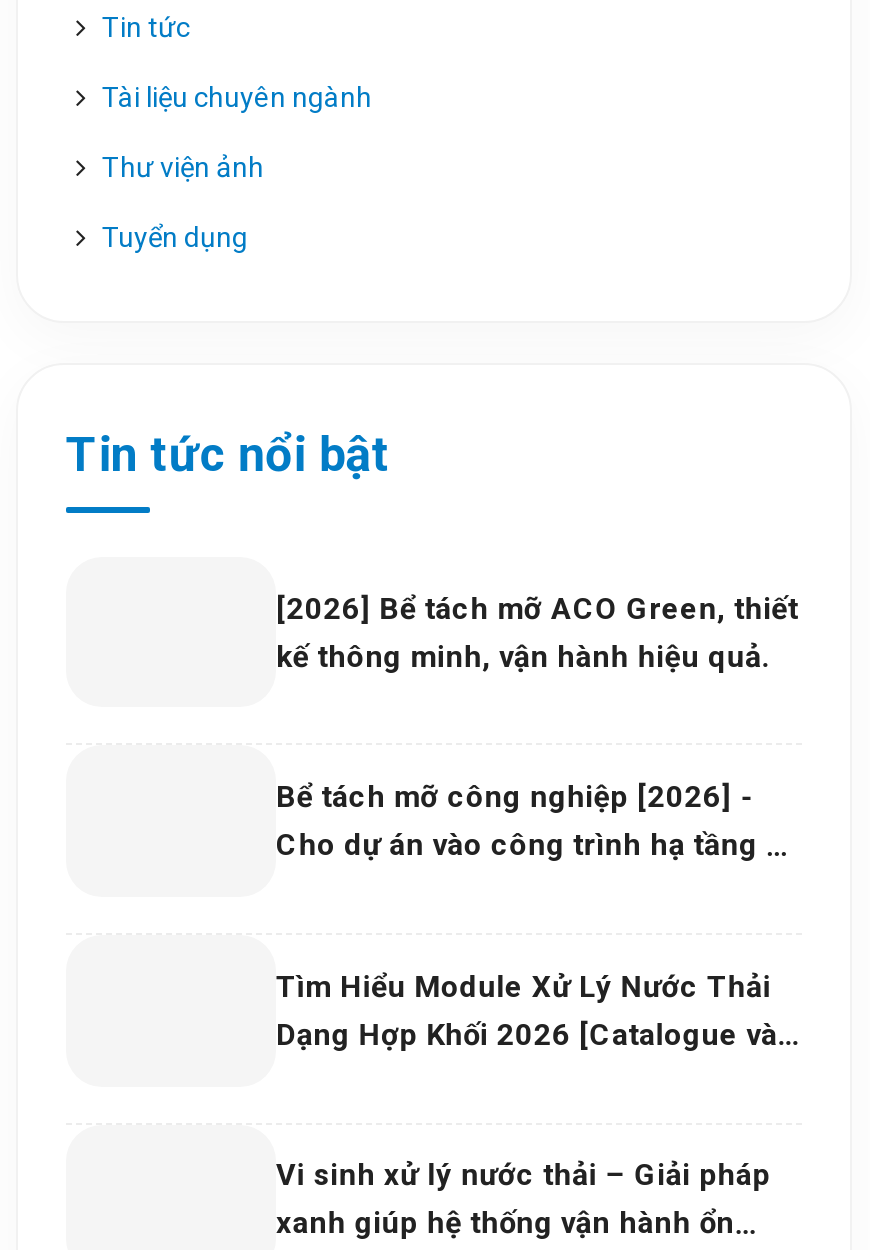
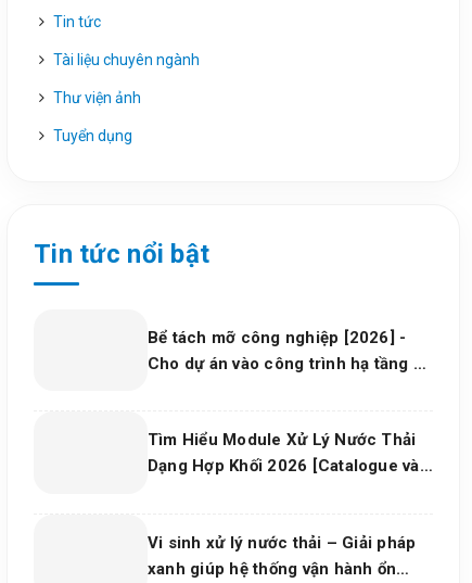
[276,590,798,674] [2026] Bể tách mỡ ACO Green, thiết | kế thông minh, vận hành hiệu quả. -> none

